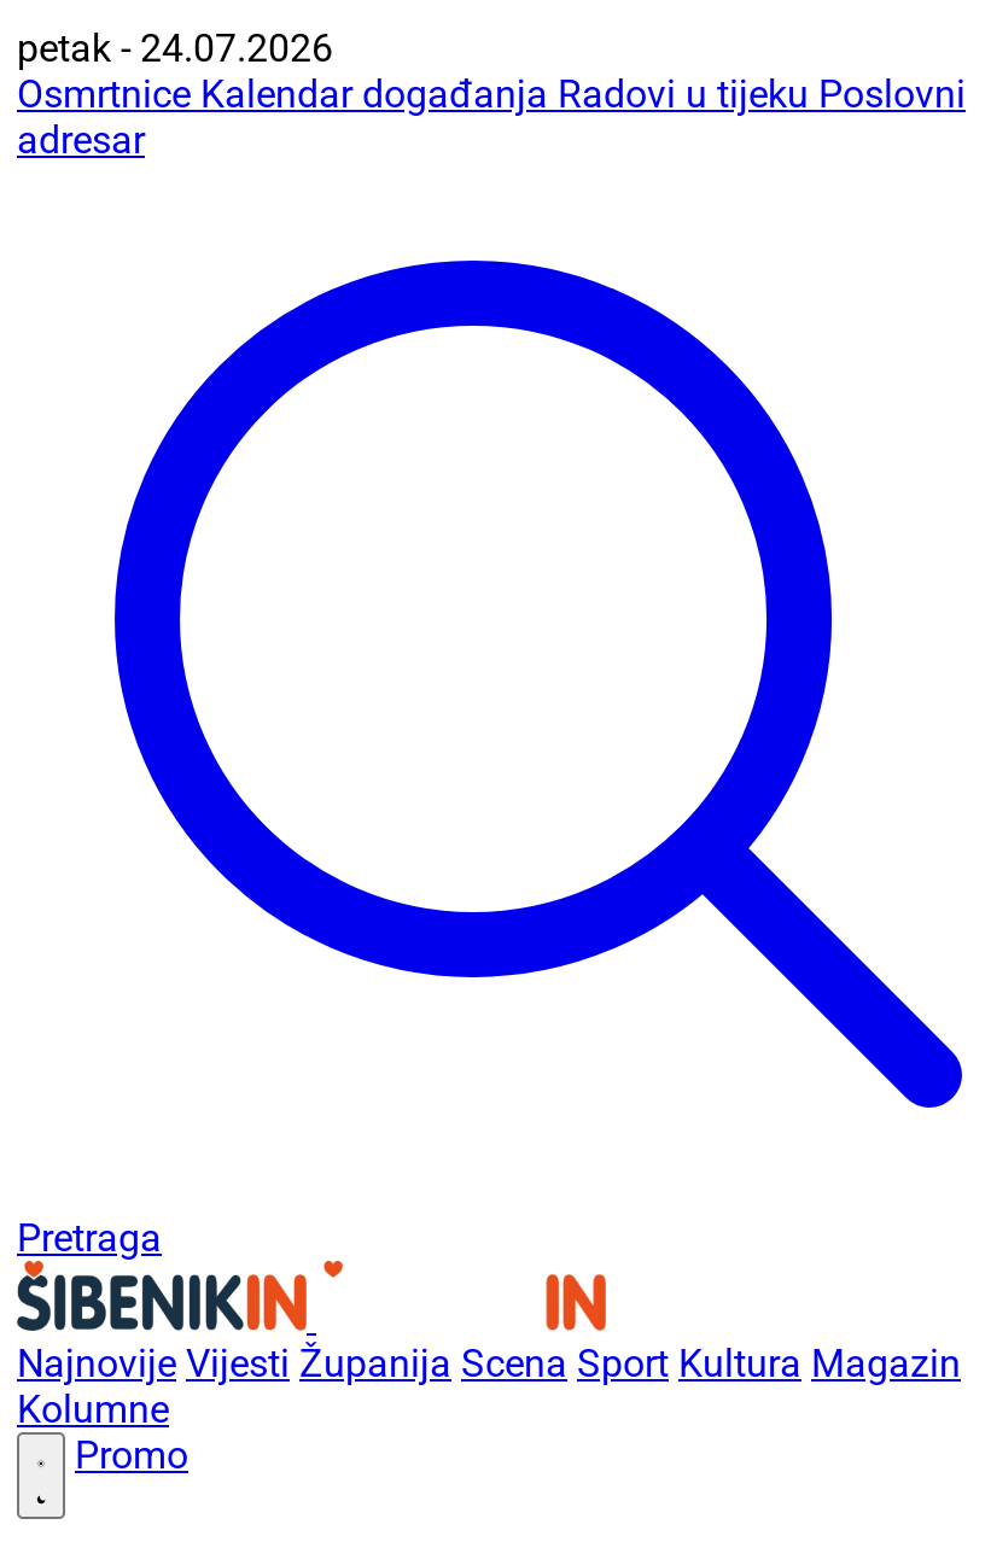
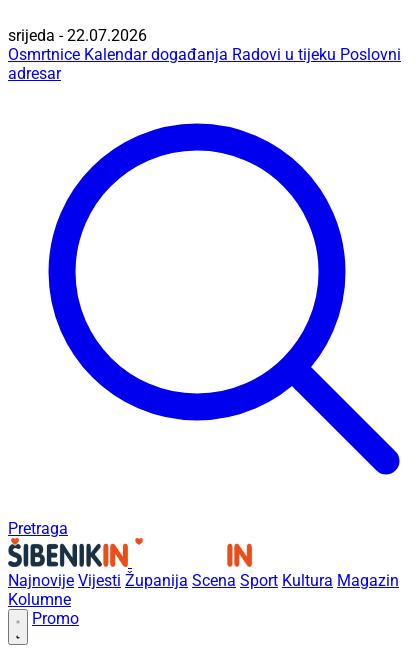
[17,25,333,71] petak - 24.07.2026 -> [8,26,147,45] srijeda - 22.07.2026

